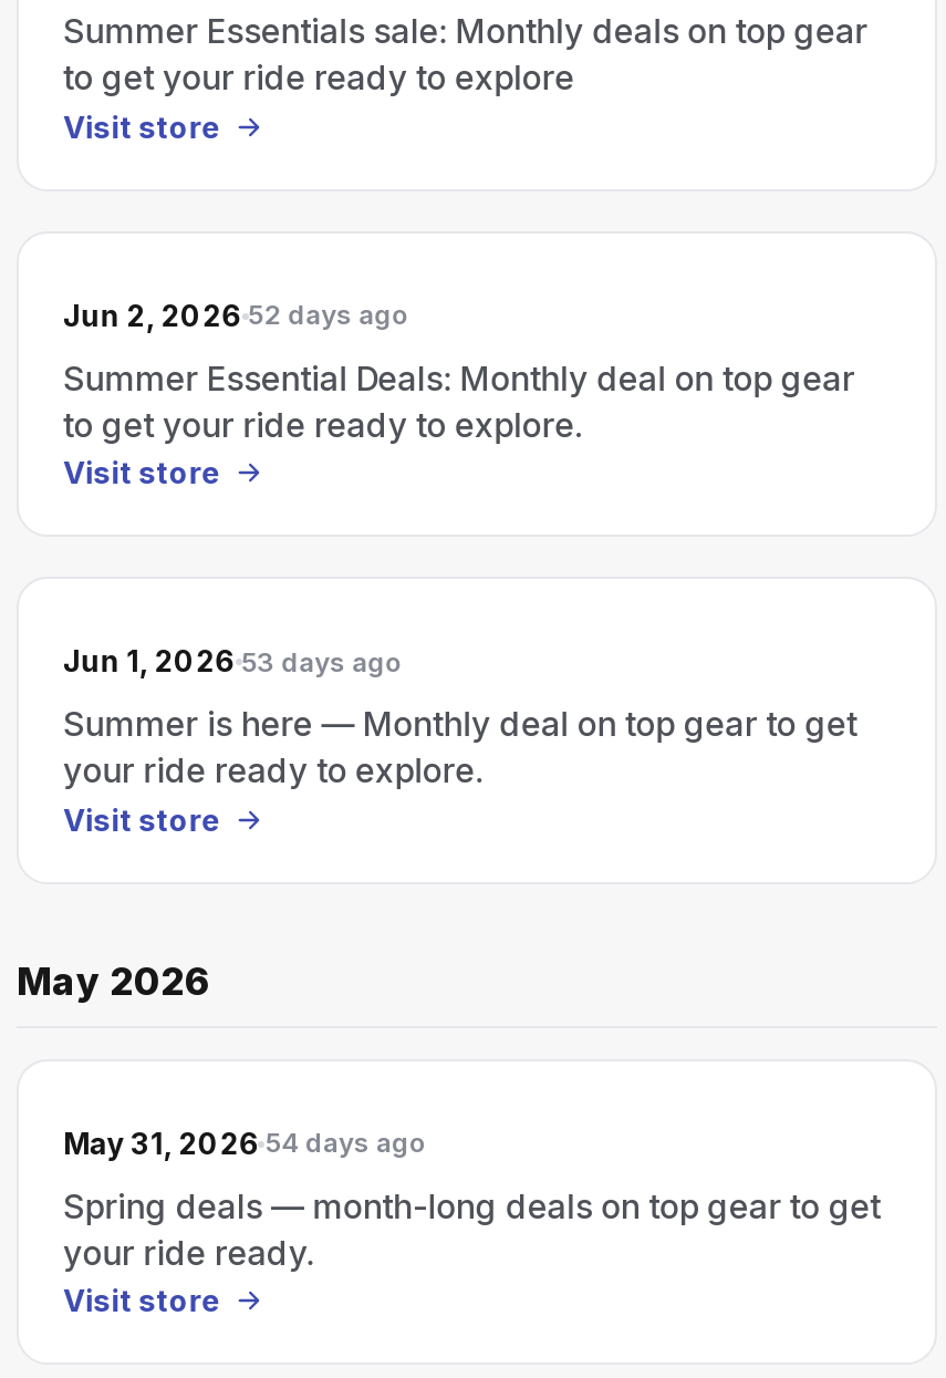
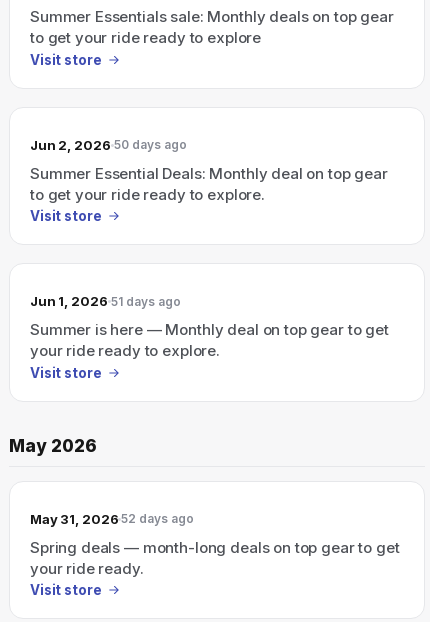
[63,297,410,332] Jun 2, 2026 52 days ago -> [30,136,187,152] Jun 2, 2026 50 days ago
[63,643,403,678] Jun 1, 2026 53 days ago -> [30,293,181,309] Jun 1, 2026 51 days ago
[63,1125,427,1160] May 31, 2026 54 days ago -> [30,510,194,526] May 31, 2026 52 days ago

